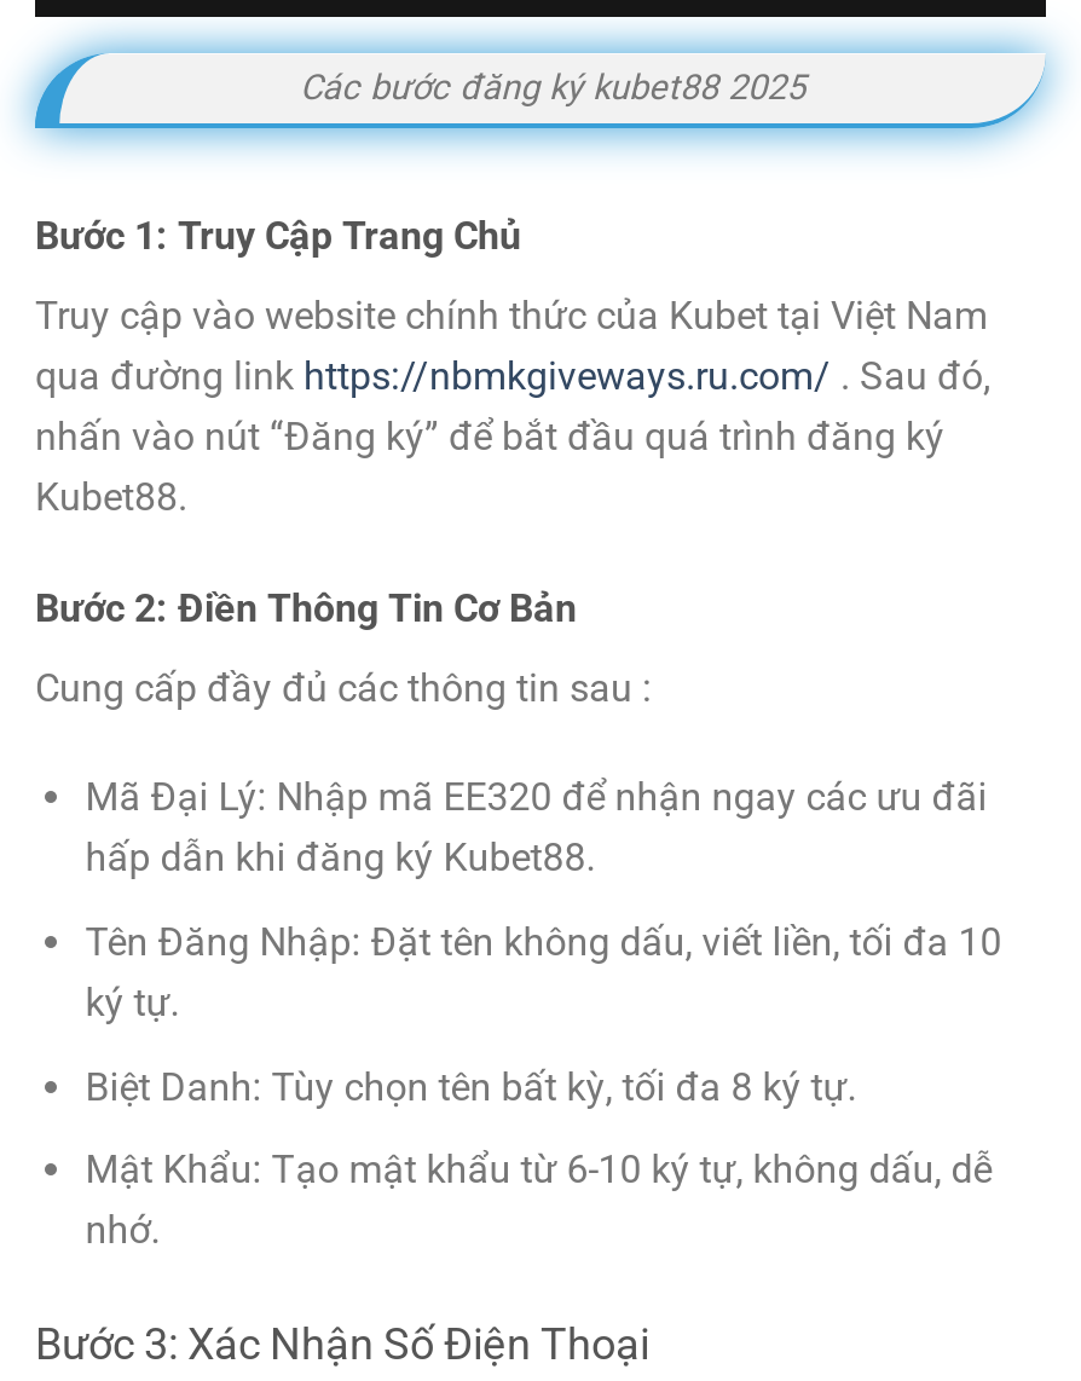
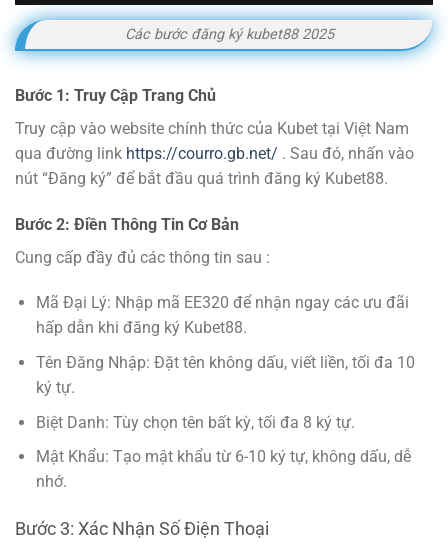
[35,353,990,520] qua đường link https://nbmkgiveways.ru.com/. Sau đó, | nhấn vào nút “Đăng ký” để bắt đầu quá trình đăng ký | Kubet88. -> [15,144,414,188] qua đường link https://courro.gb.net/. Sau đó, nhấn vào | nút “Đăng ký” để bắt đầu quá trình đăng ký Kubet88.

